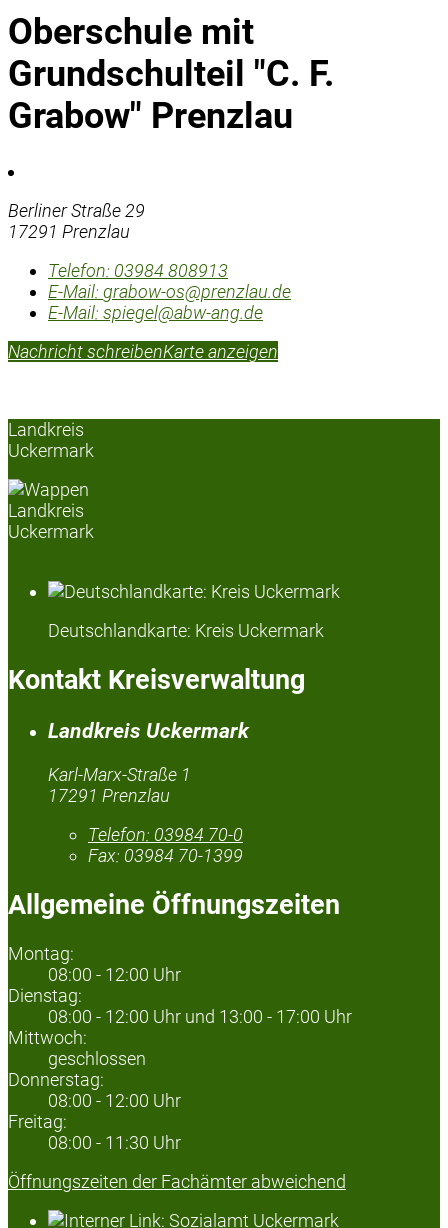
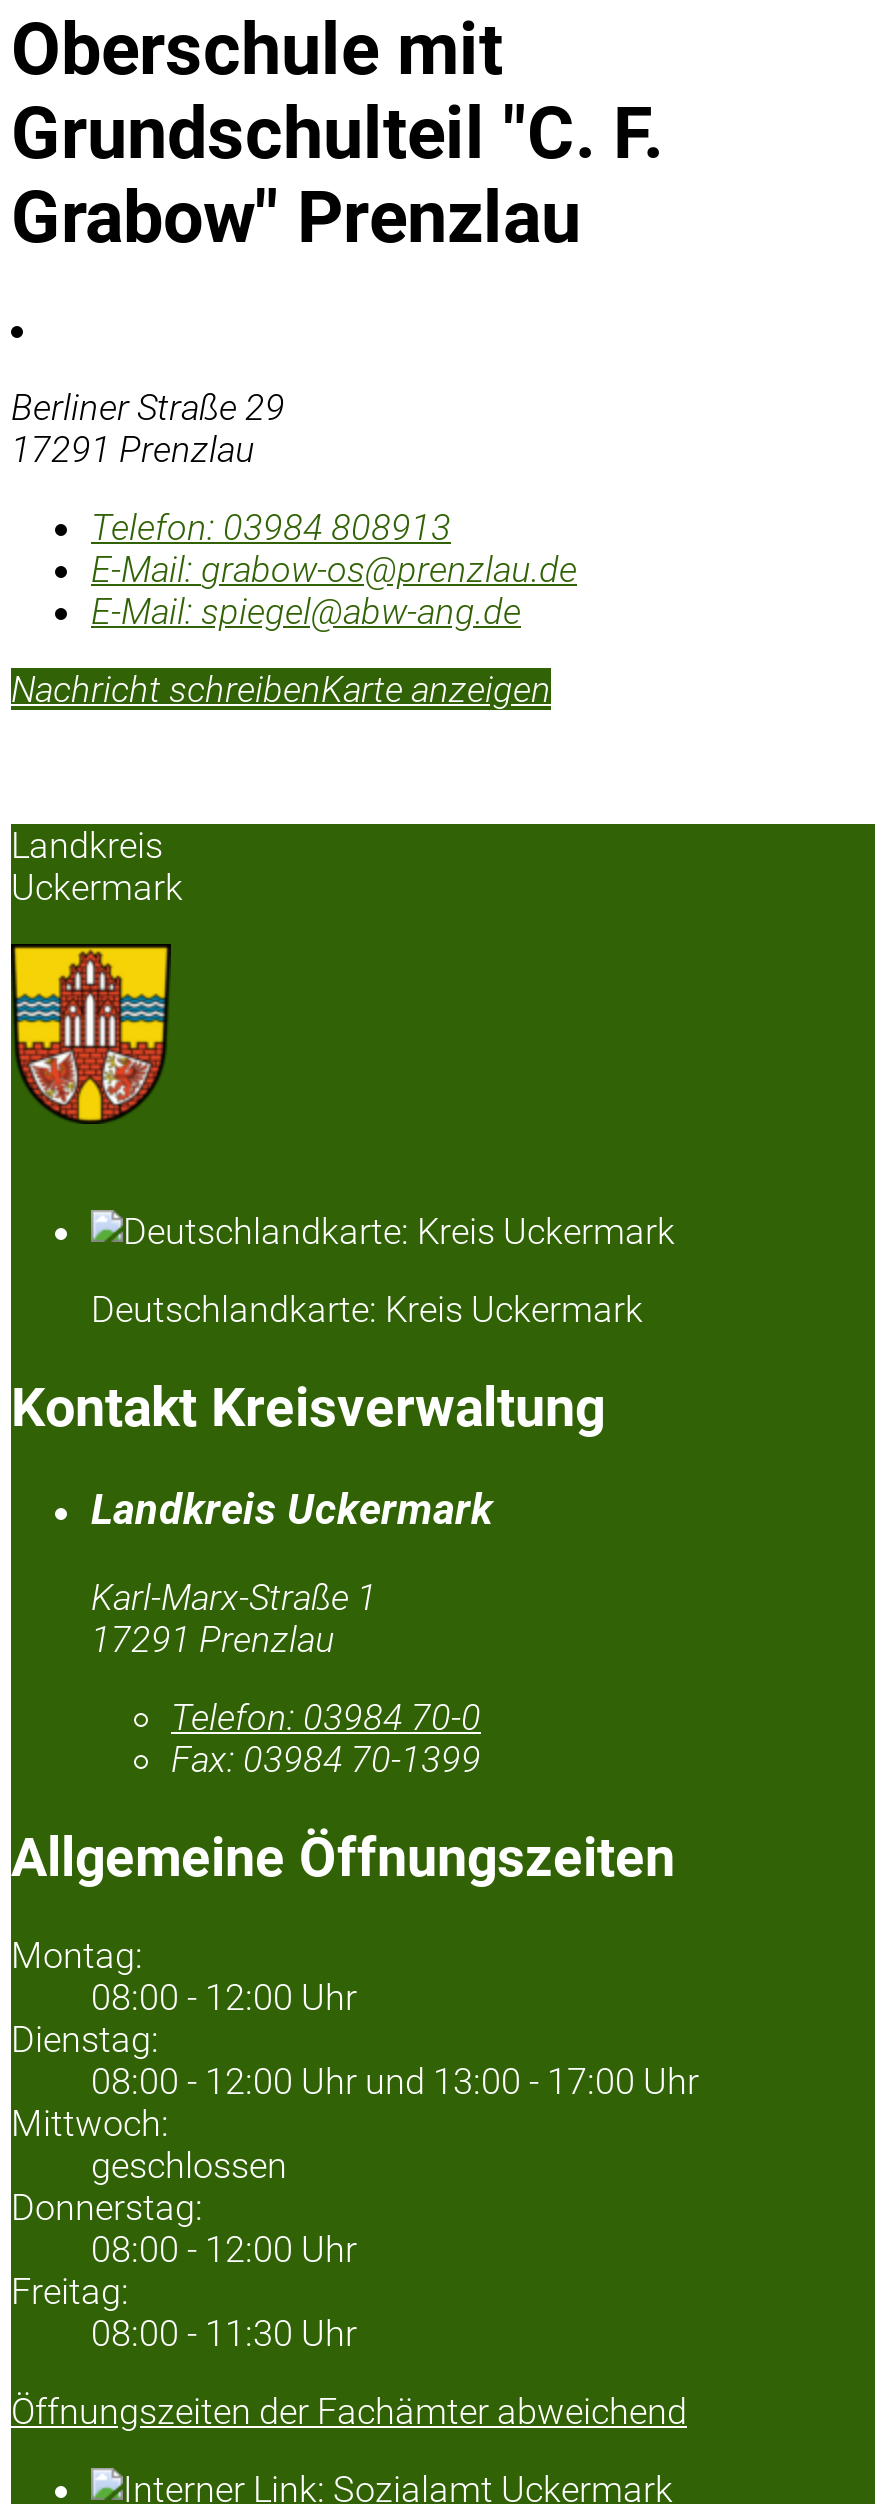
[8,478,94,539] [image] -> [9,944,171,1124] [image]

